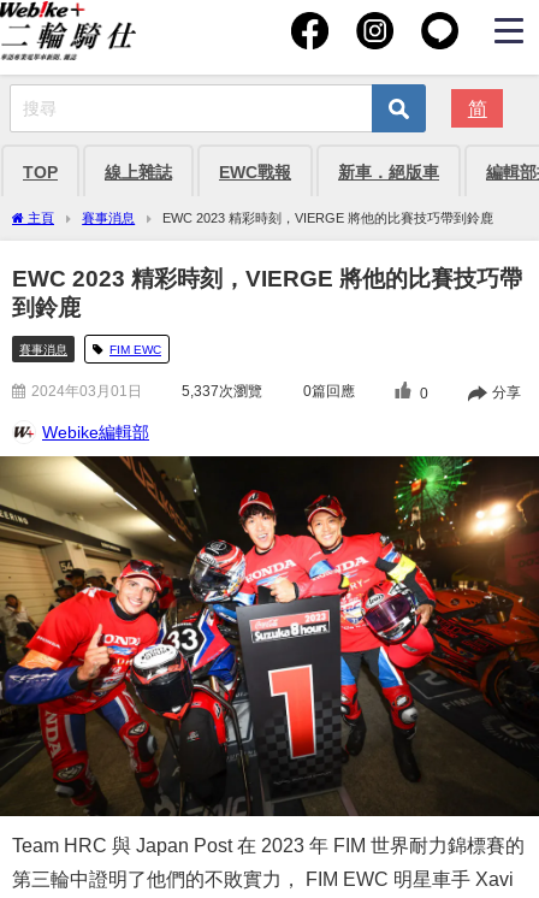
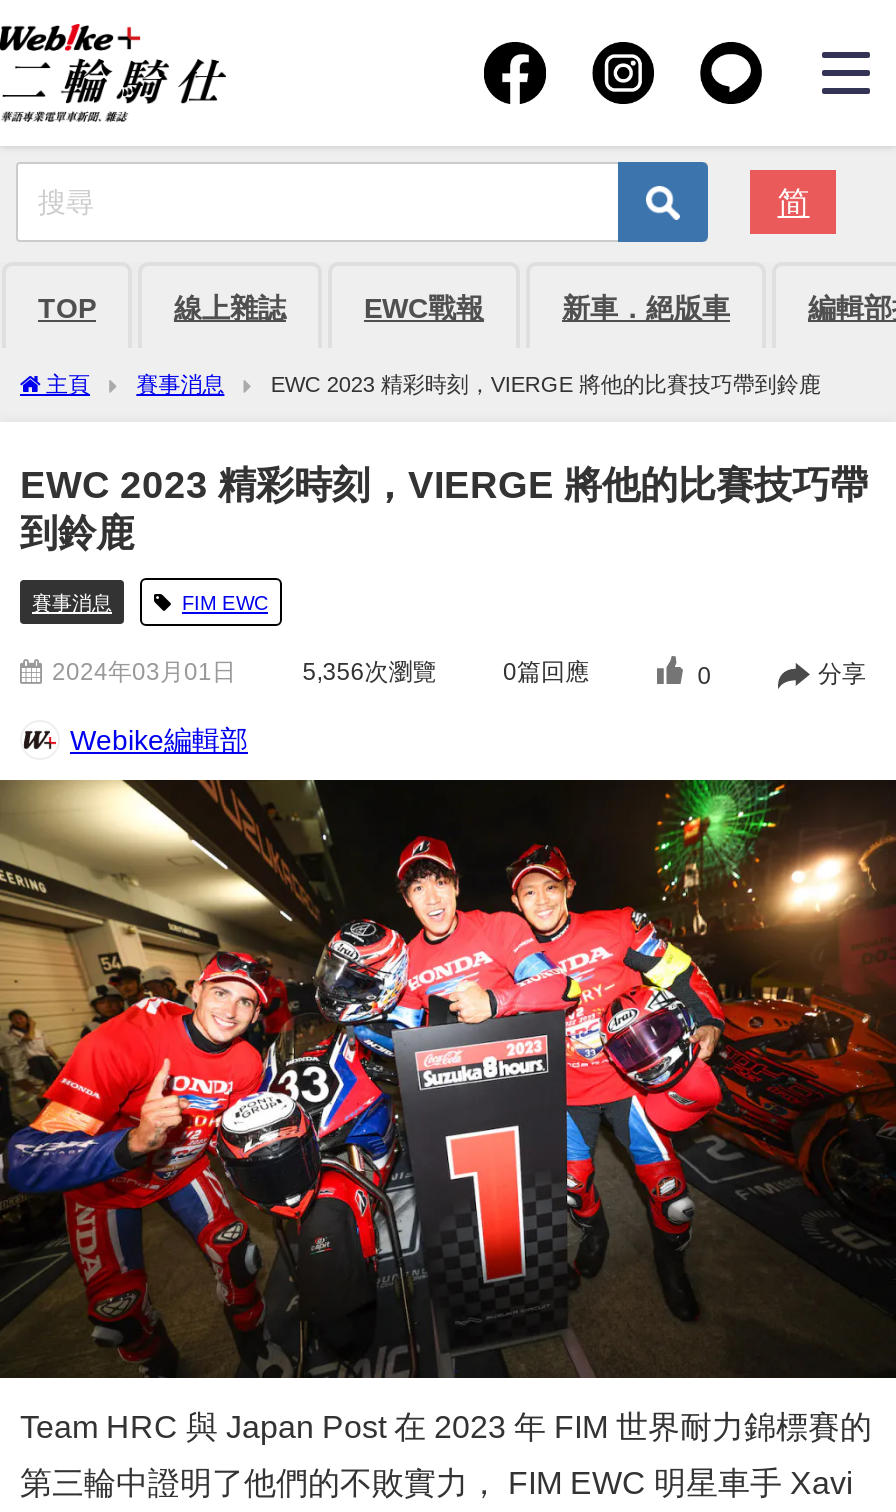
[182,384,263,399] 5,337次瀏覽 -> [302,661,436,685] 5,356次瀏覽

